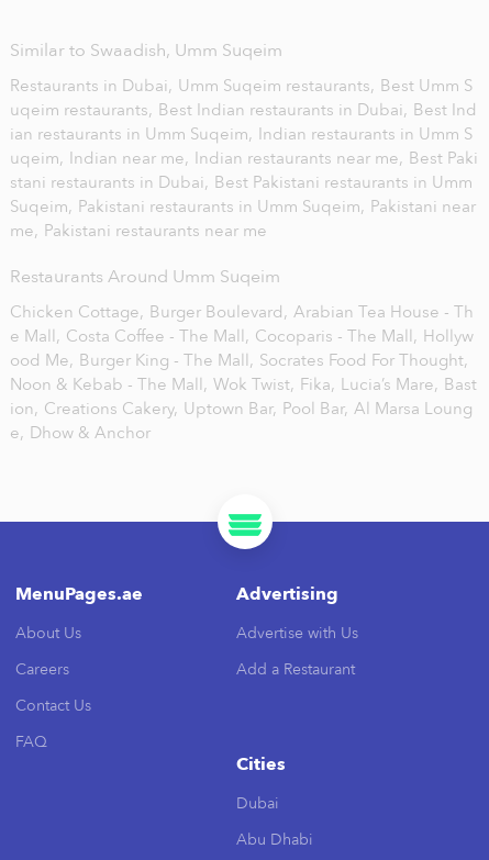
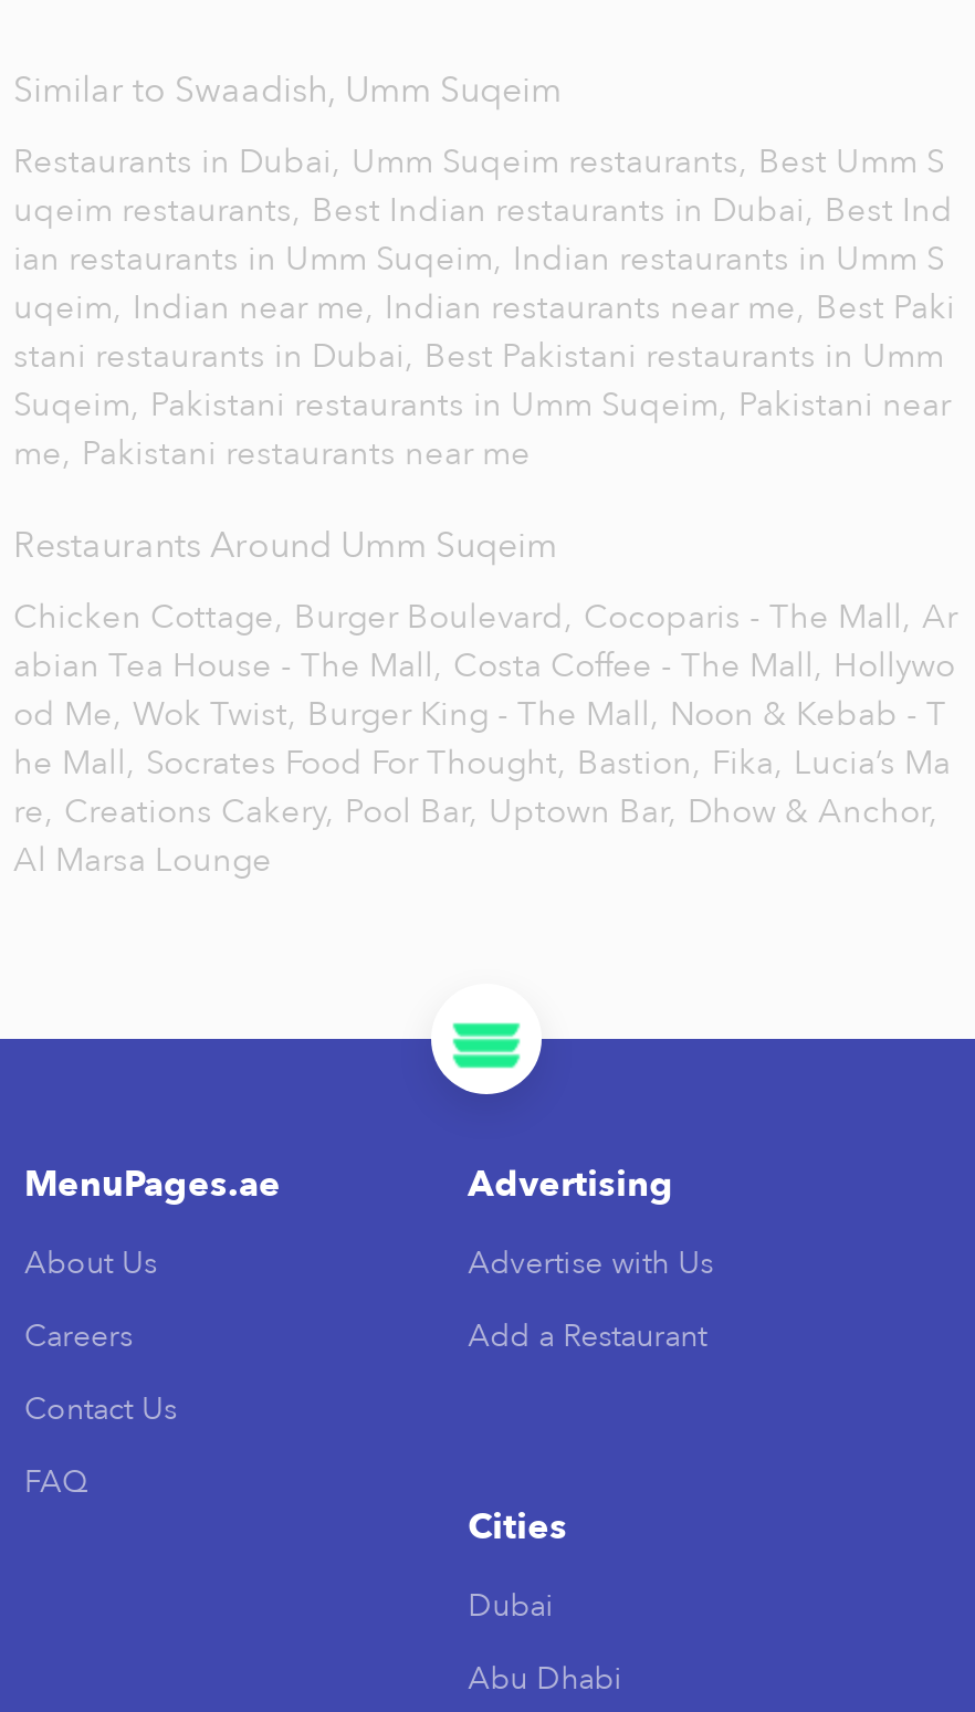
[10,301,477,443] Chicken Cottage, Burger Boulevard, Arabian Tea House - Th | e Mall, Costa Coffee - The Mall, Cocoparis - The Mall, Hollyw | ood Me, Burger King - The Mall, Socrates Food For Thought, | Noon & Kebab - The Mall, Wok Twist, Fika, Lucia’s Mare, Bast | ion, Creations Cakery, Uptown Bar, Pool Bar, Al Marsa Loung | e, Dhow & Anchor -> [13,594,957,881] Chicken Cottage, Burger Boulevard, Cocoparis - The Mall, Ar | abian Tea House - The Mall, Costa Coffee - The Mall, Hollywo | od Me, Wok Twist, Burger King - The Mall, Noon & Kebab - T | he Mall, Socrates Food For Thought, Bastion, Fika, Lucia’s Ma | re, Creations Cakery, Pool Bar, Uptown Bar, Dhow & Anchor, | Al Marsa Lounge

